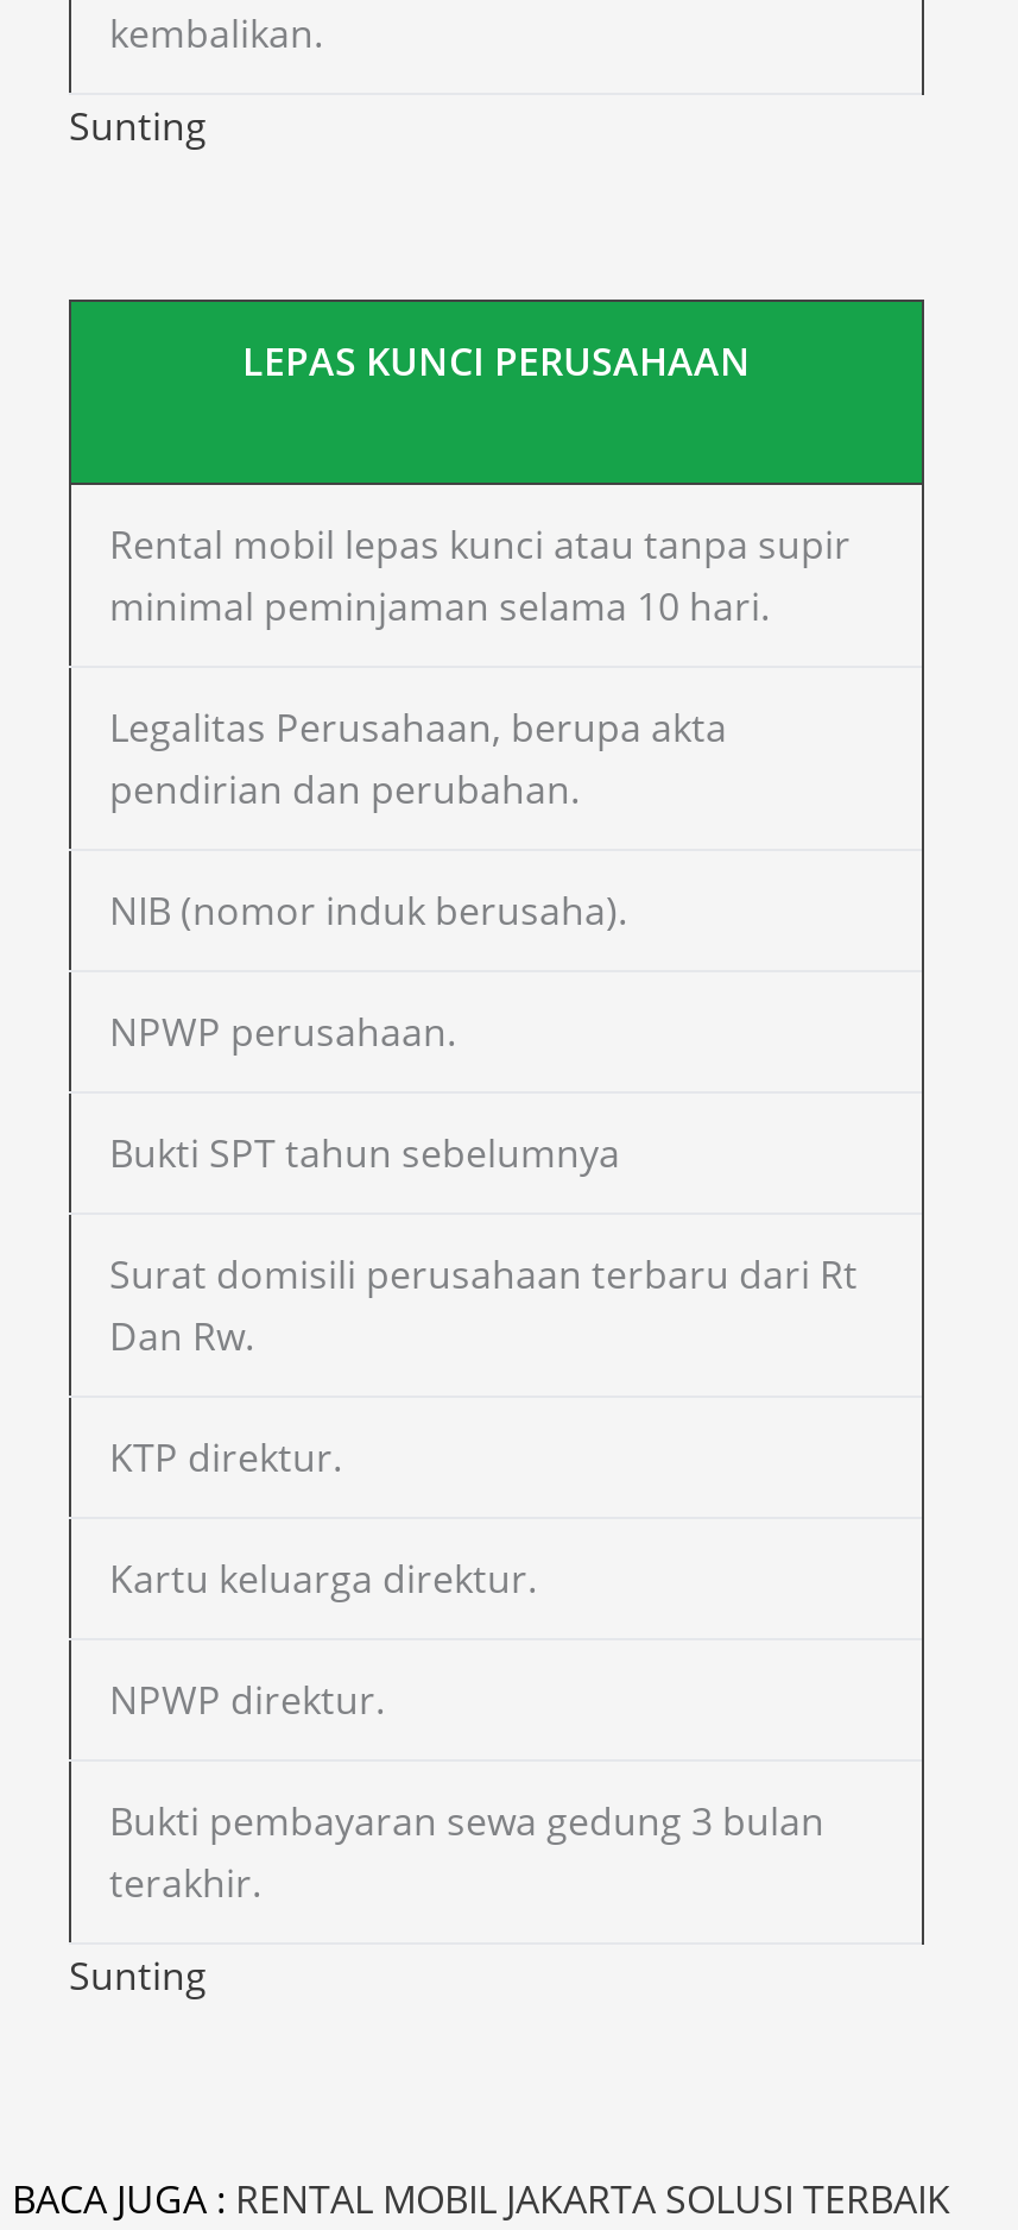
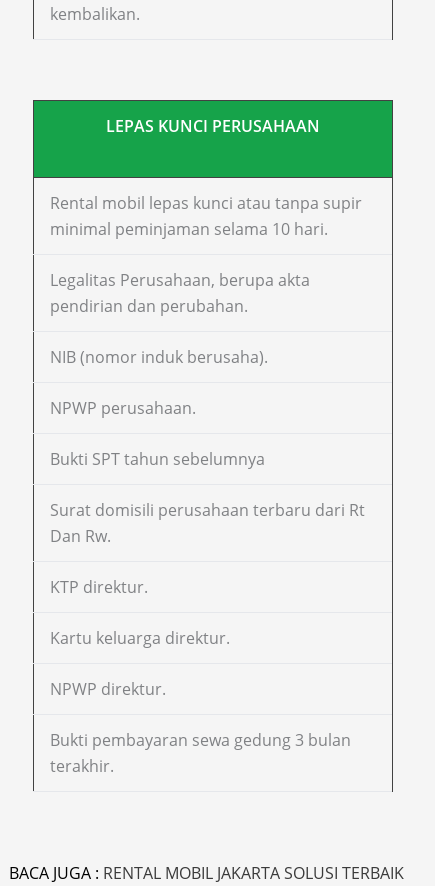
[69,100,207,152] Sunting -> none
[69,1950,207,2002] Sunting -> none

